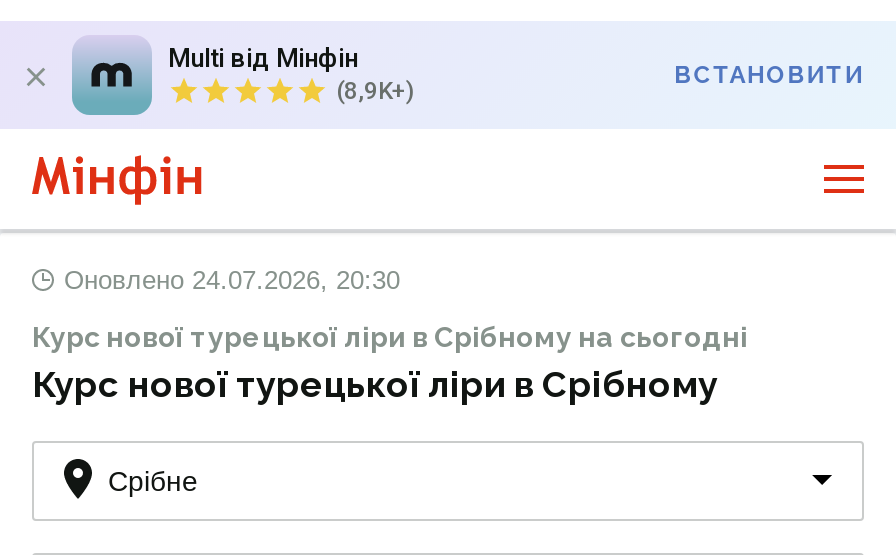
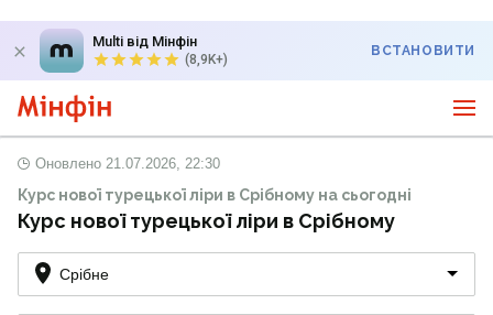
[64,265,400,295] Оновлено 24.07.2026, 20:30 -> [35,155,220,172] Оновлено 21.07.2026, 22:30

